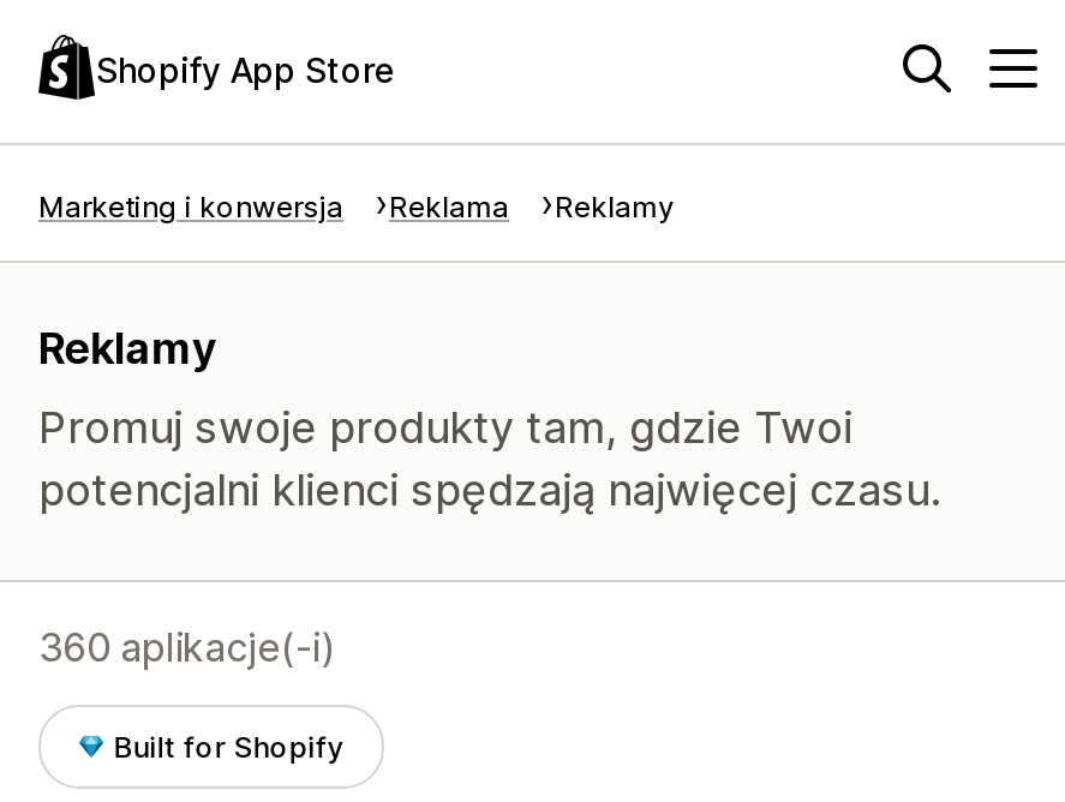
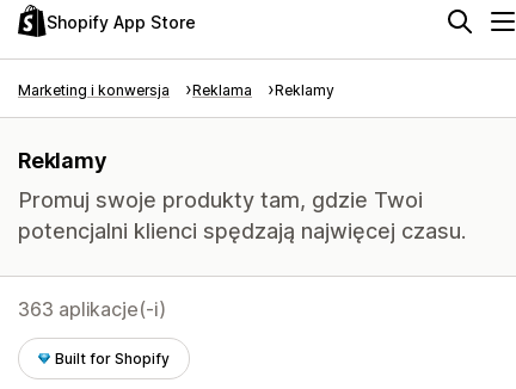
[38,623,336,671] 360 aplikacje(-i) -> [18,297,166,321] 363 aplikacje(-i)

